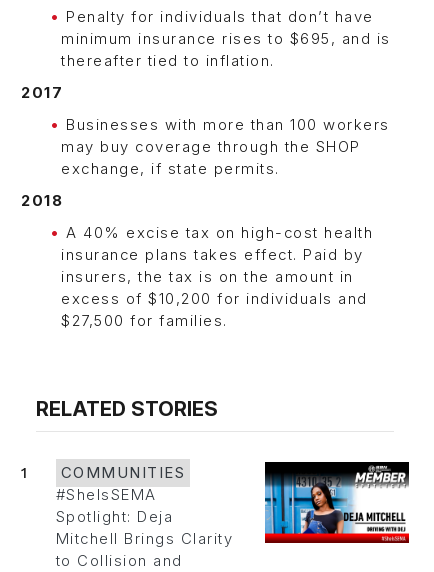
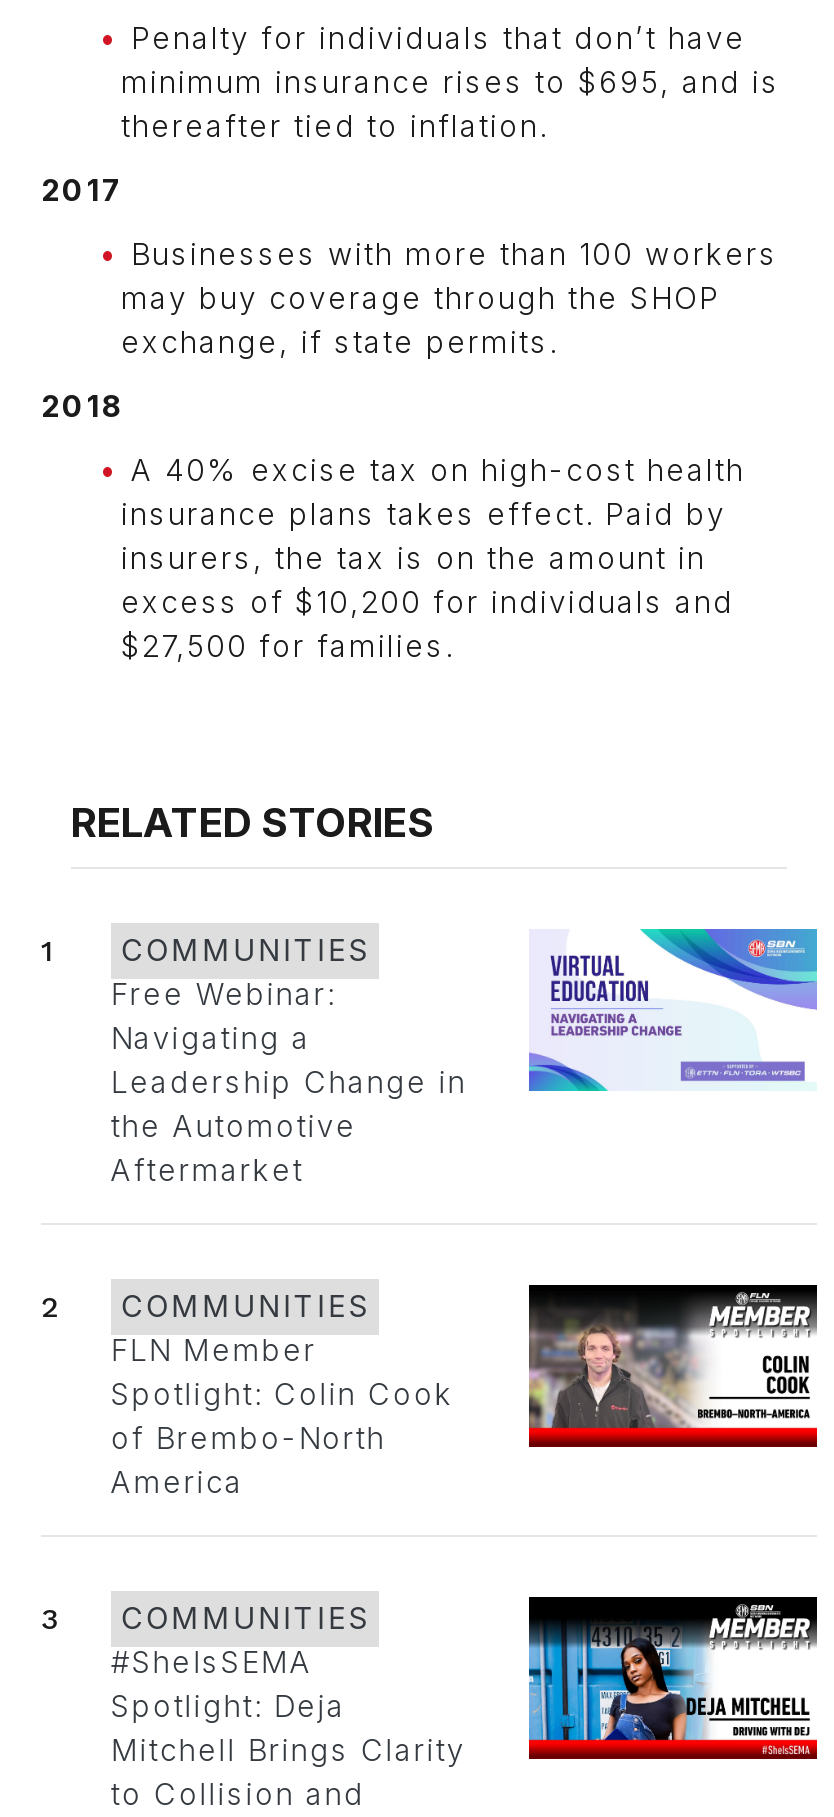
none -> [111,927,819,1190] [image] | Free Webinar: | Navigating a | Leadership Change in | the Automotive | Aftermarket
none -> [41,1283,819,1502] [image] | 2 | COMMUNITIES | FLN Member | Spotlight: Colin Cook | of Brembo-North | America
none -> [41,1602,370,1638] 3 | COMMUNITIES

